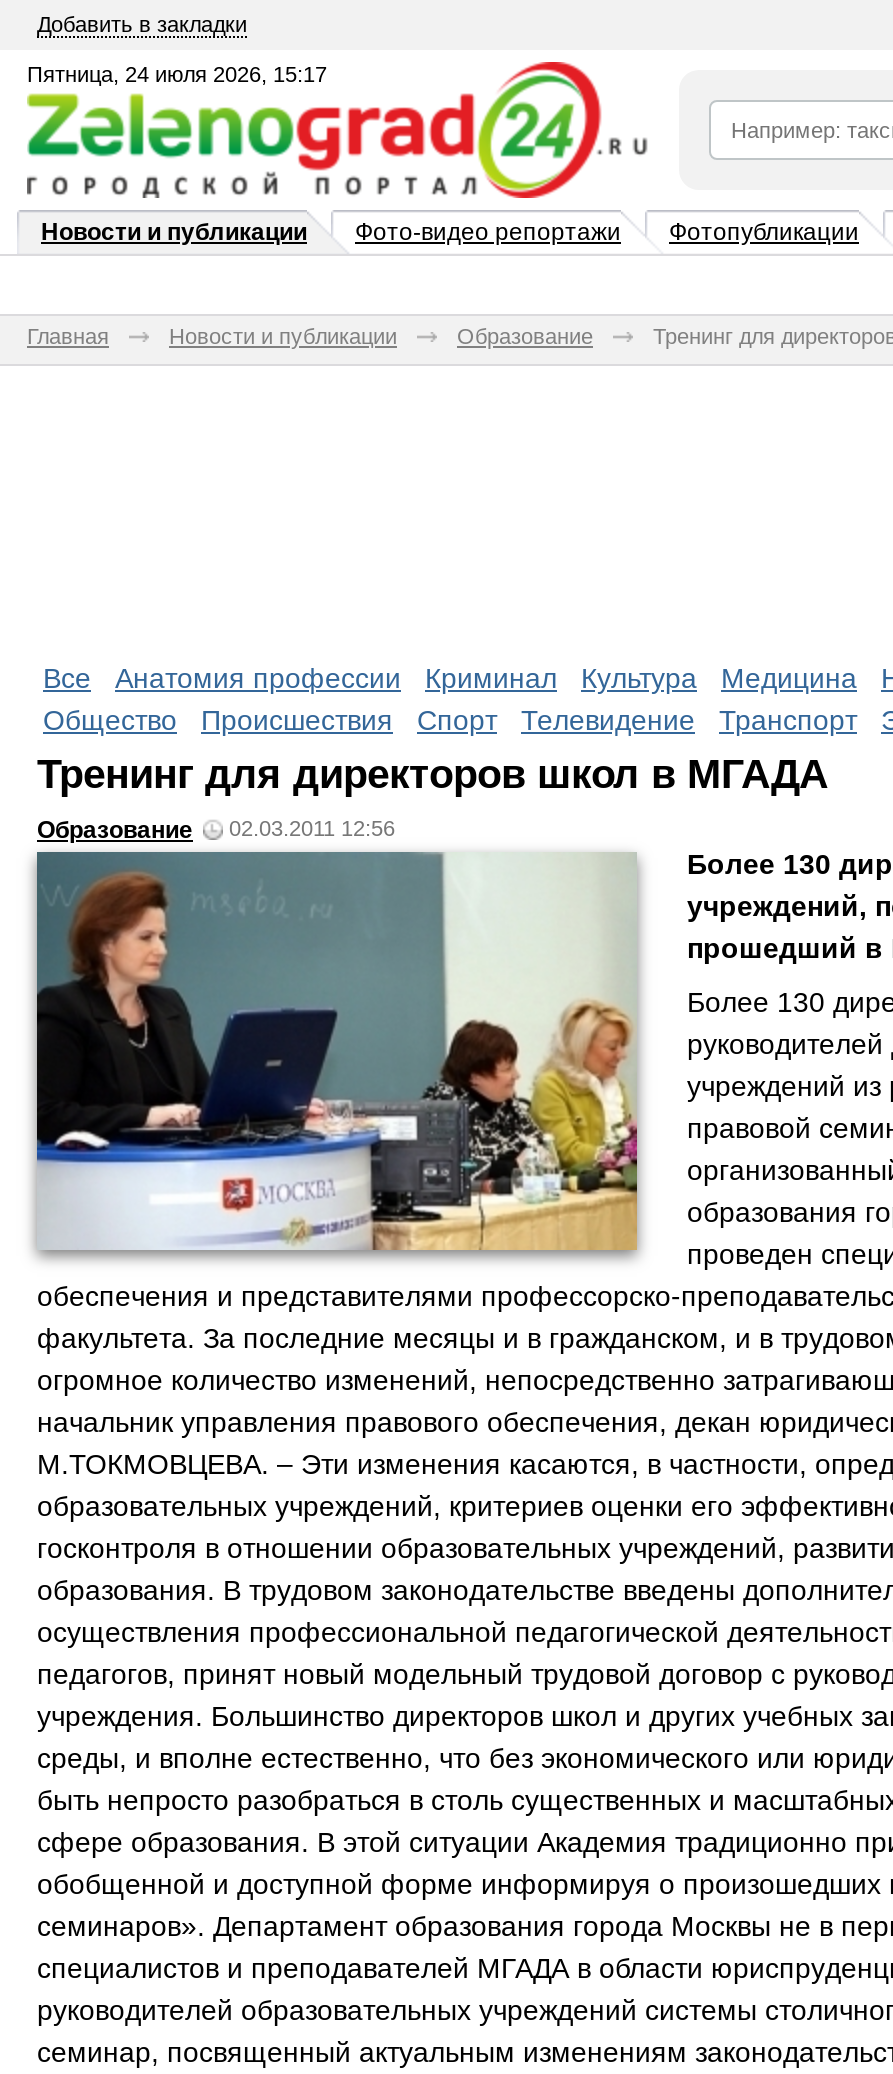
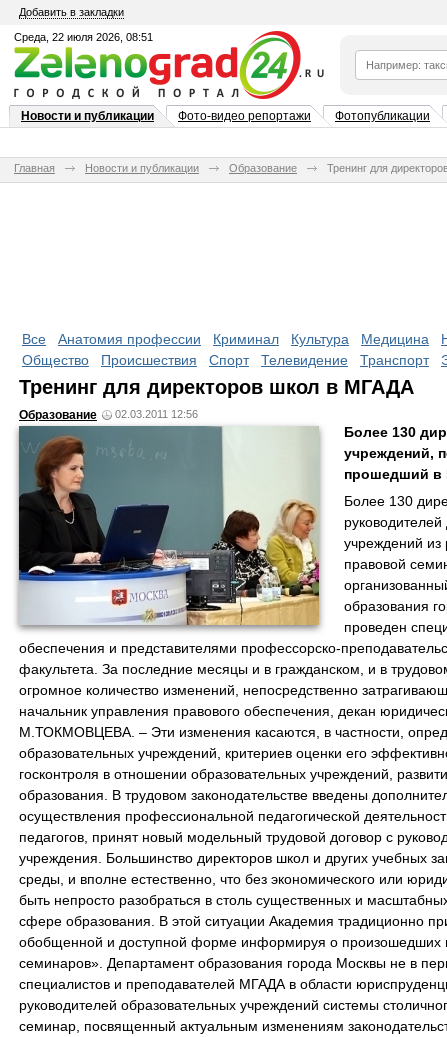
[27,62,327,86] Пятница, 24 июля 2026, 15:17 -> [14,31,153,43] Среда, 22 июля 2026, 08:51

